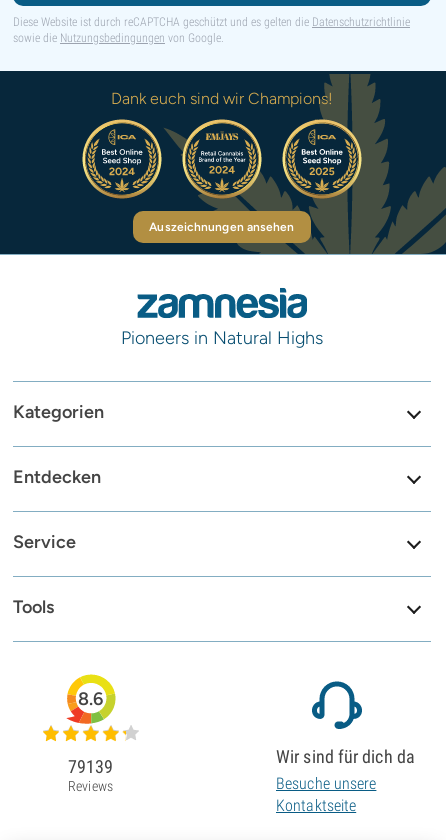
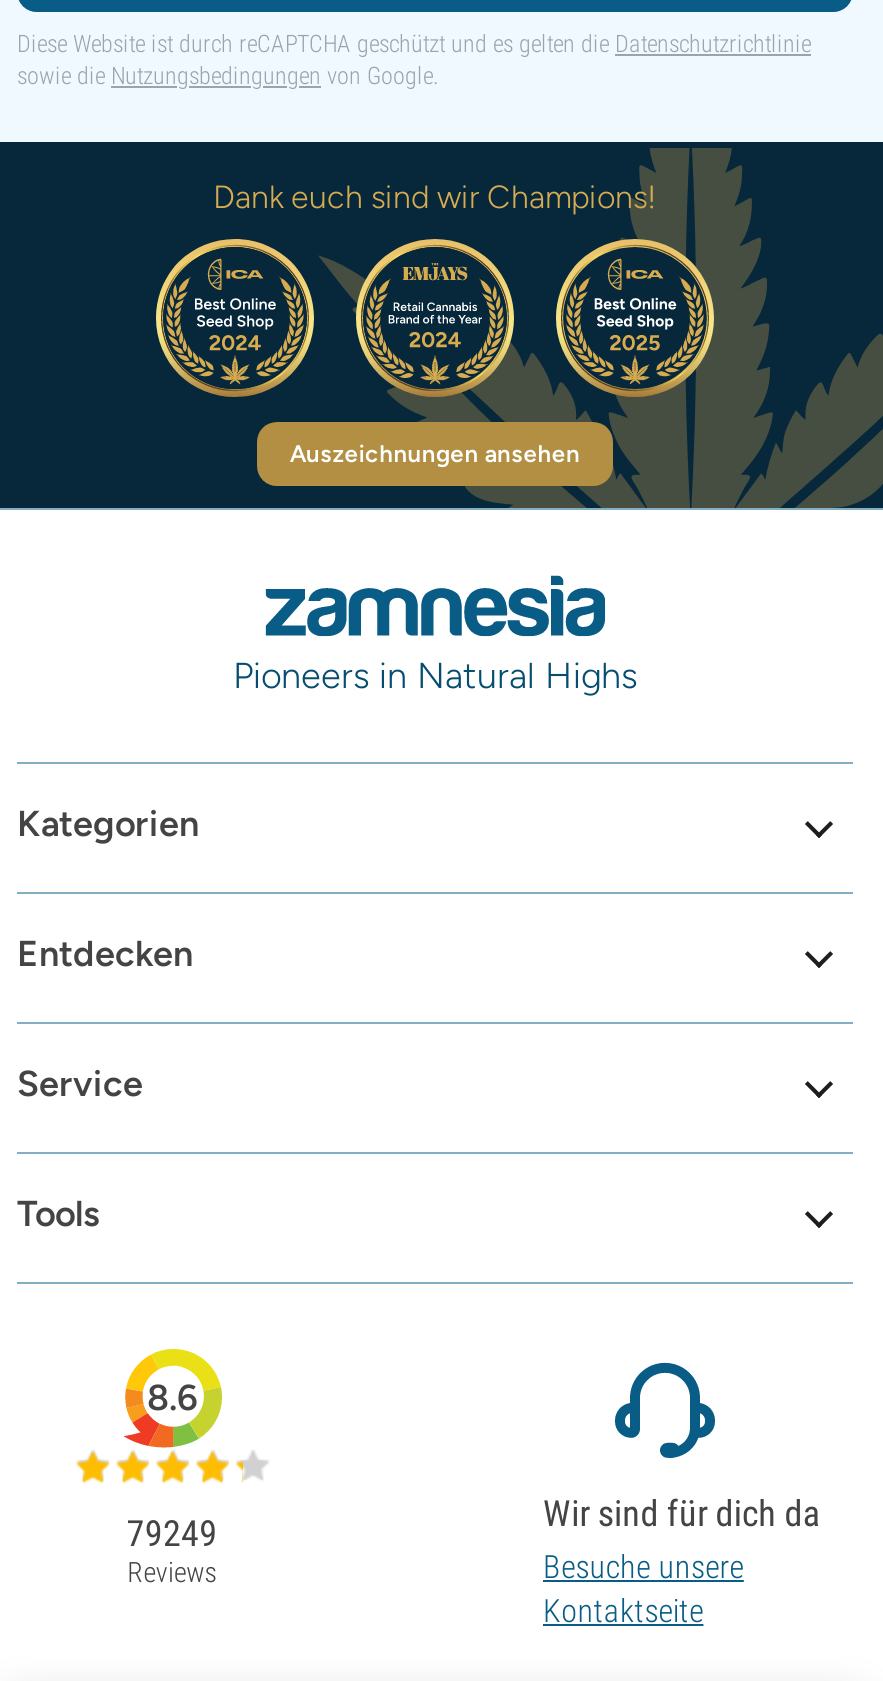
[68,756,113,777] 79139 -> [127,1512,217,1554] 79249

